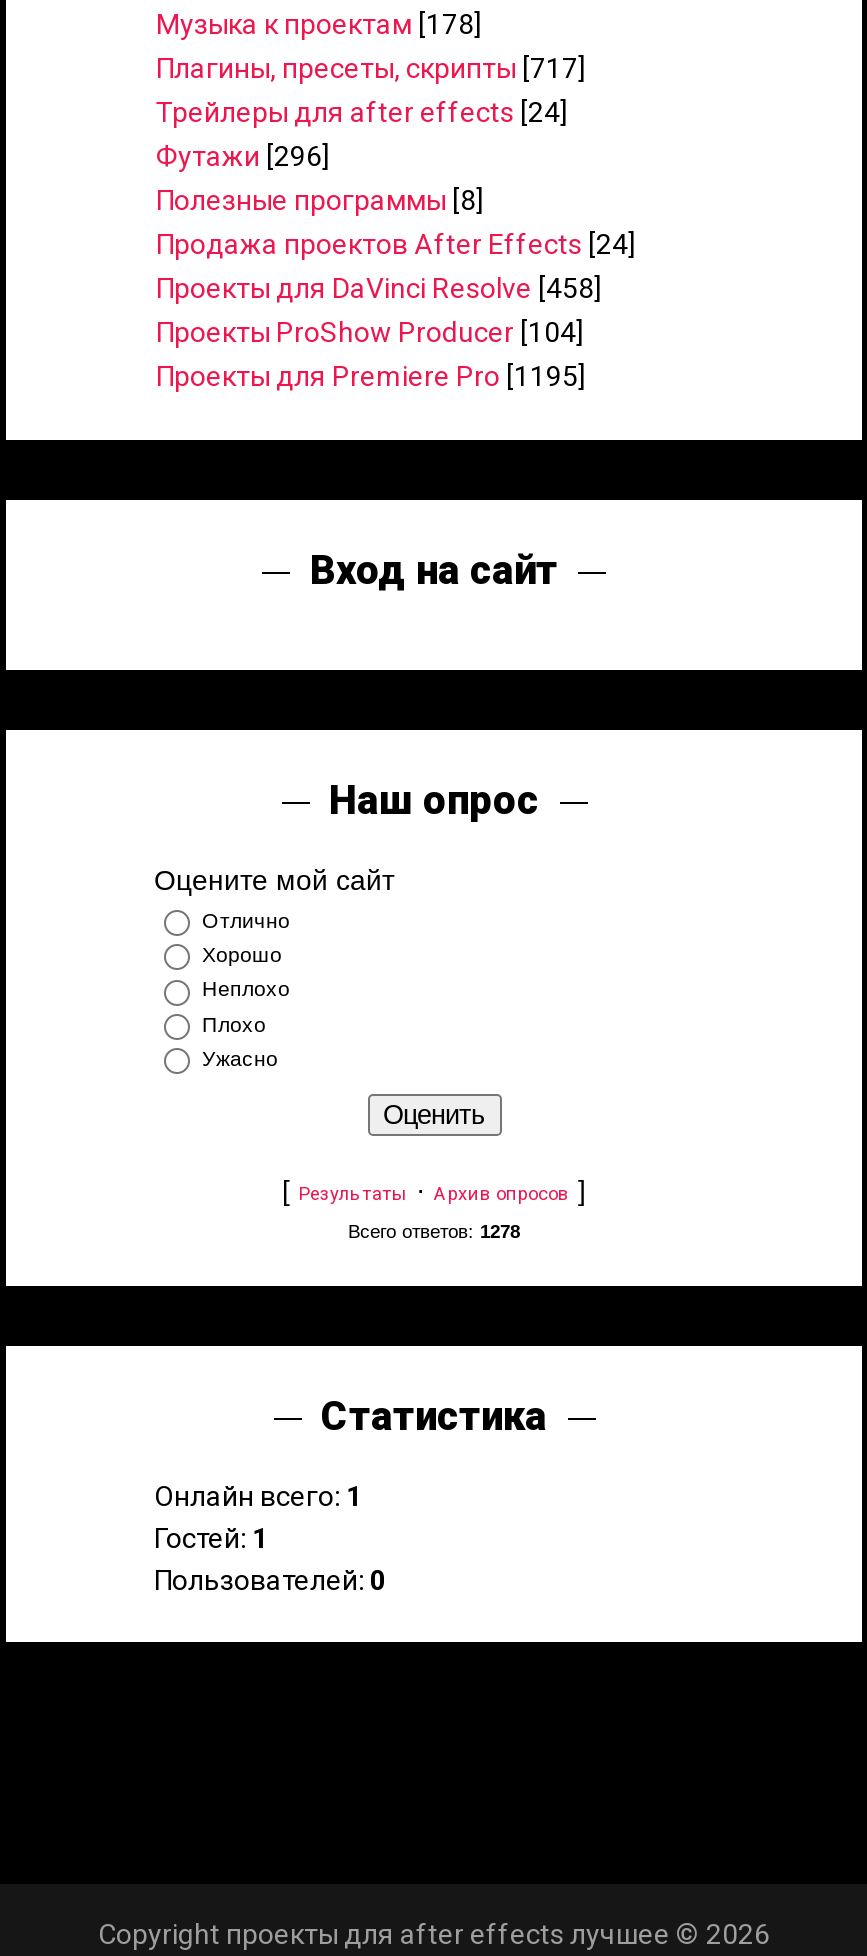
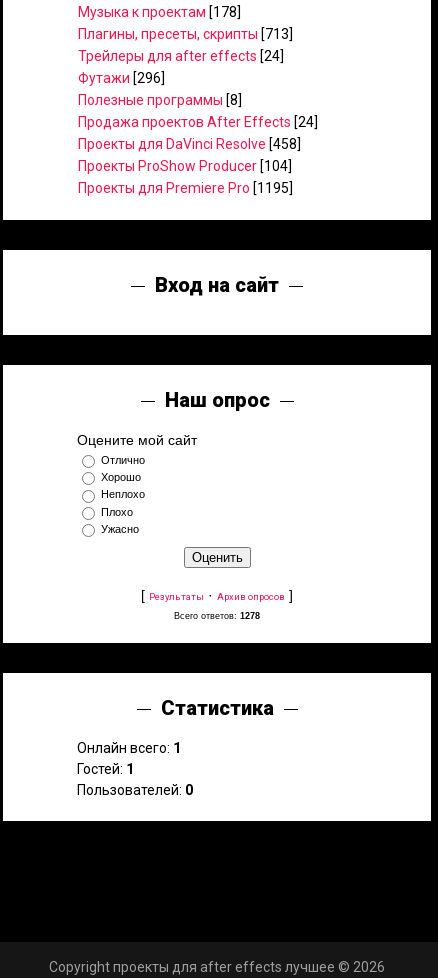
[156,52,586,84] Плагины, пресеты, скрипты [717] -> [78,26,293,42] Плагины, пресеты, скрипты [713]

